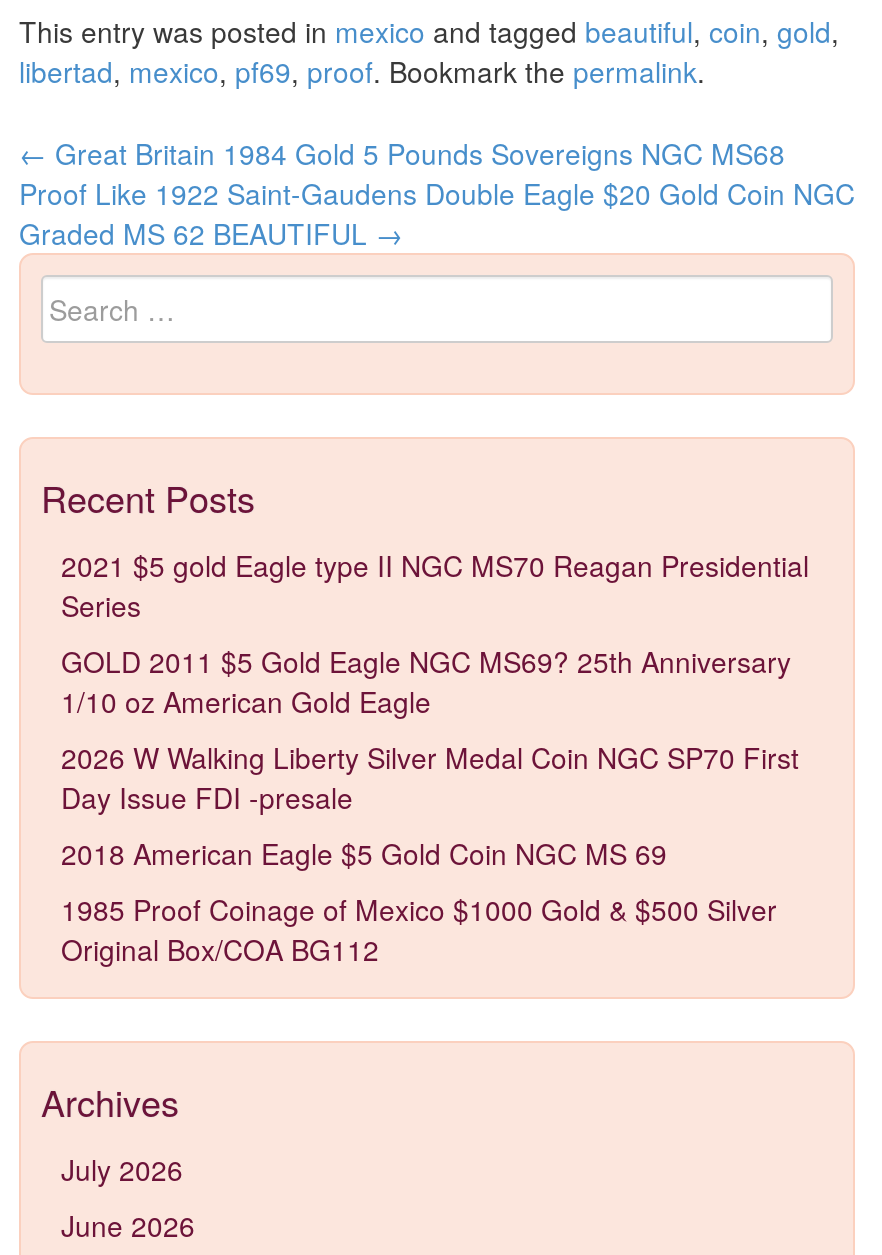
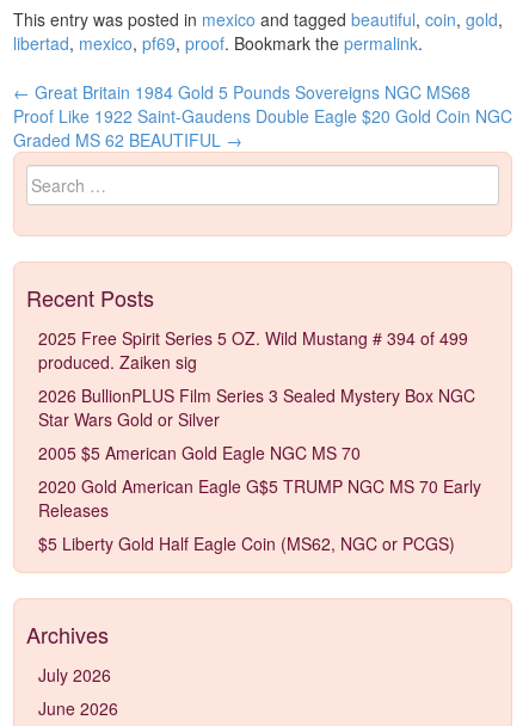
[61,544,809,968] 2021 $5 gold Eagle type II NGC MS70 Reagan Presidential | Series | GOLD 2011 $5 Gold Eagle NGC MS69? 25th Anniversary | 1/10 oz American Gold Eagle | 2026 W Walking Liberty Silver Medal Coin NGC SP70 First | Day Issue FDI -presale | 2018 American Eagle $5 Gold Coin NGC MS 69 | 1985 Proof Coinage of Mexico $1000 Gold & $500 Silver | Original Box/COA BG112 -> [38,326,481,555] 2025 Free Spirit Series 5 OZ. Wild Mustang # 394 of 499 | produced. Zaiken sig | 2026 BullionPLUS Film Series 3 Sealed Mystery Box NGC | Star Wars Gold or Silver | 2005 $5 American Gold Eagle NGC MS 70 | 2020 Gold American Eagle G$5 TRUMP NGC MS 70 Early | Releases | $5 Liberty Gold Half Eagle Coin (MS62, NGC or PCGS)

